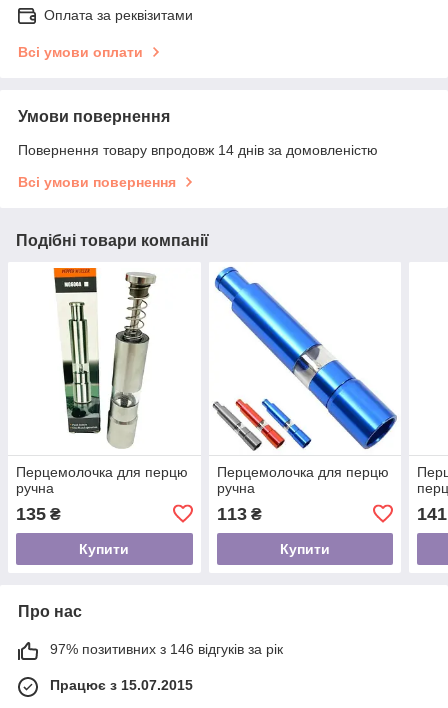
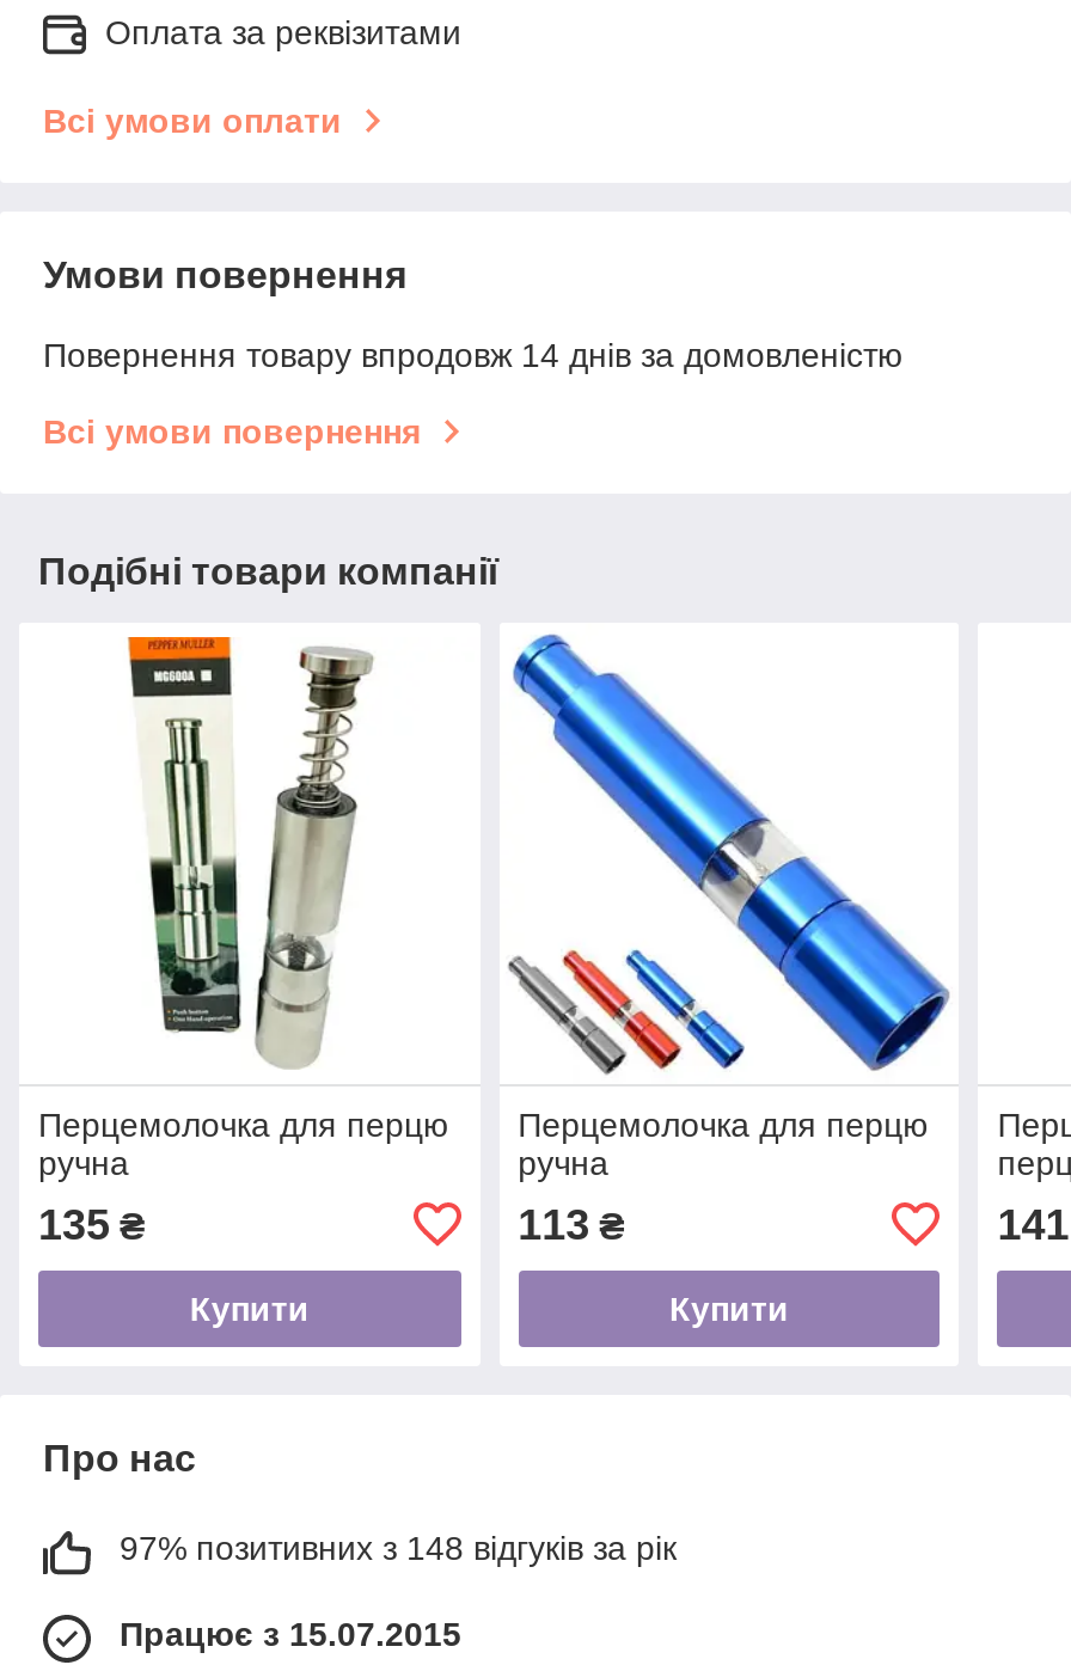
[50,641,283,657] 97% позитивних з 146 відгуків за рік -> [120,1528,677,1567] 97% позитивних з 148 відгуків за рік

